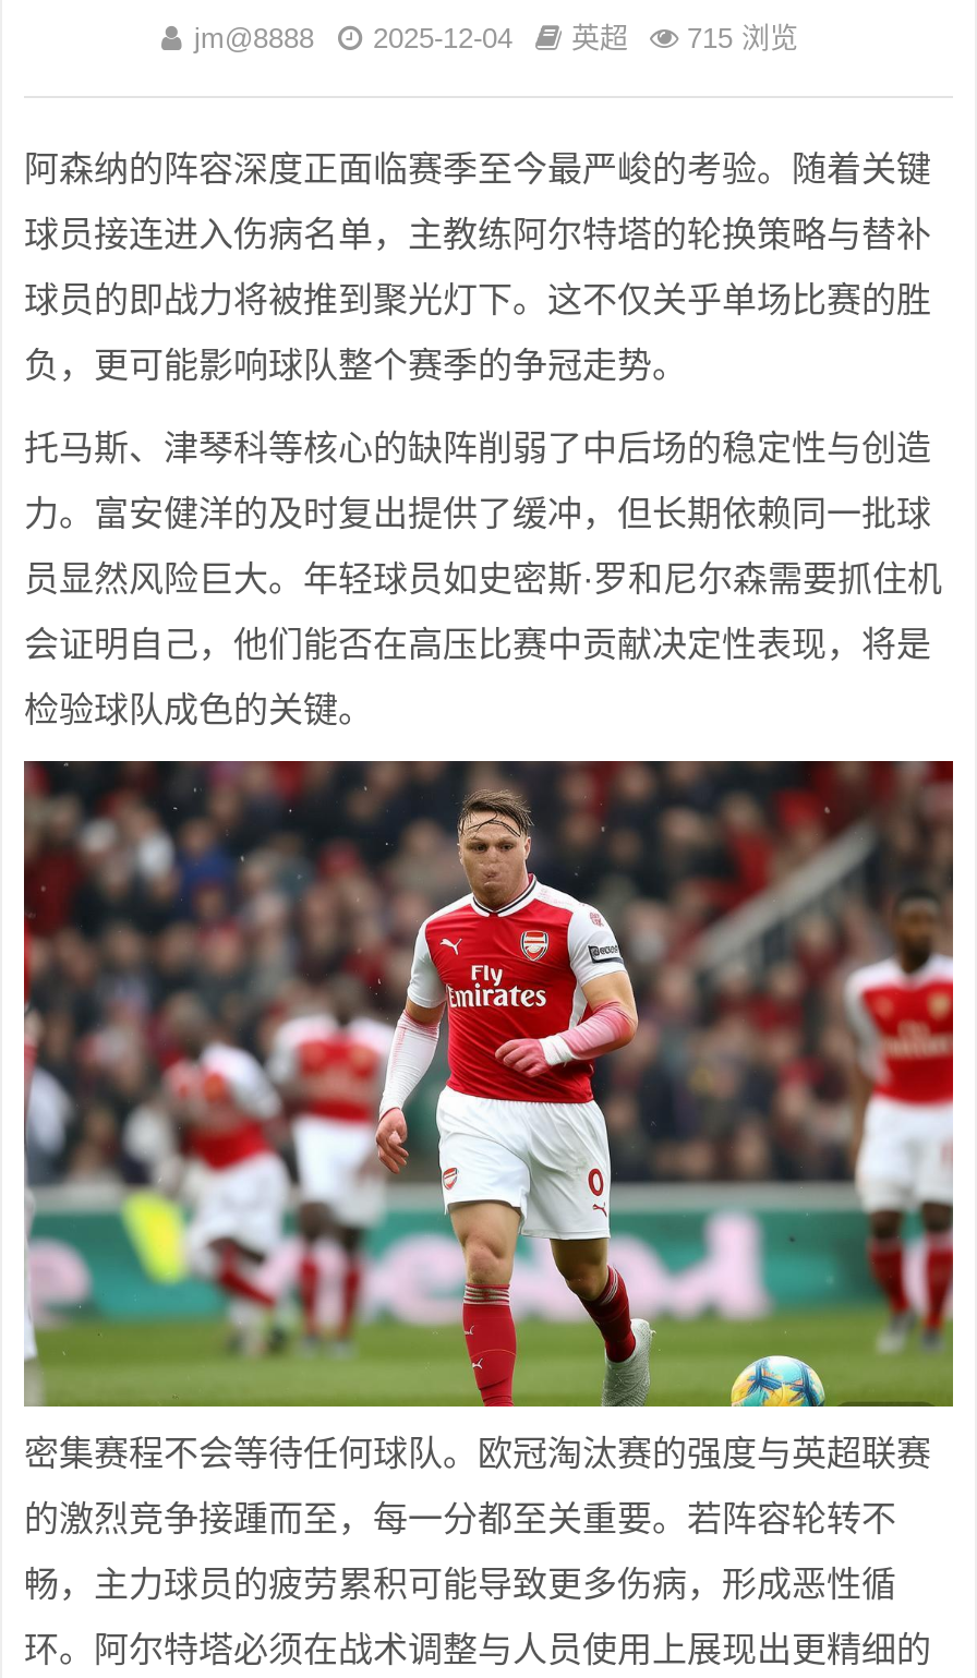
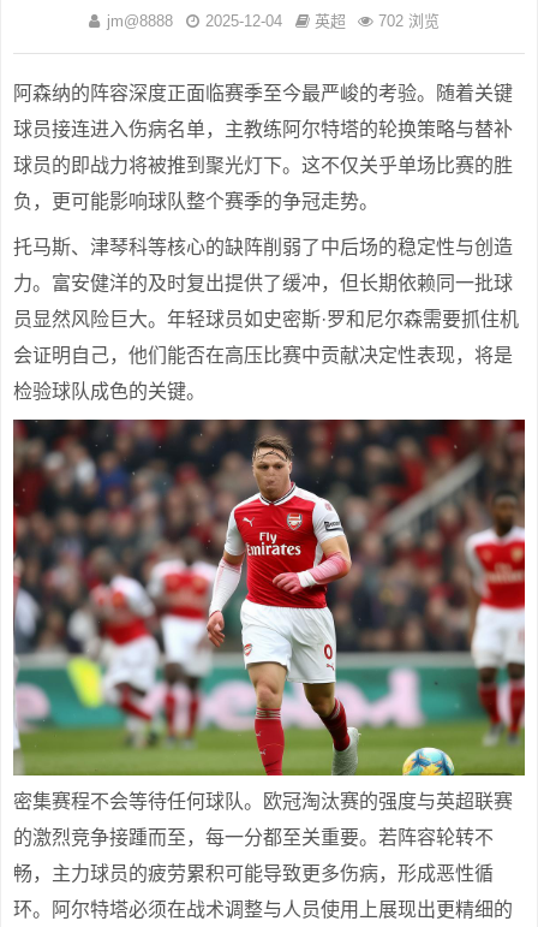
[194,22,798,55] jm@8888 2025-12-04 英超 715 浏览 -> [107,12,440,30] jm@8888 2025-12-04 英超 702 浏览

